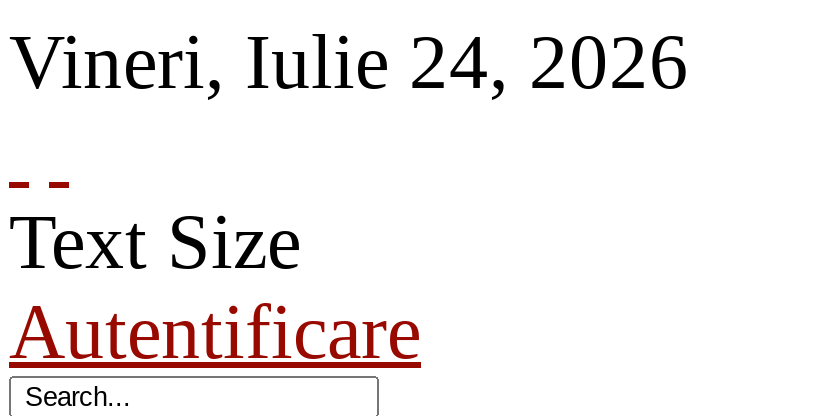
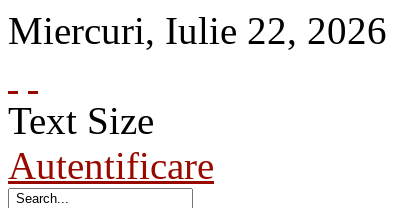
[9,18,689,104] Vineri, Iulie 24, 2026 -> [8,9,387,52] Miercuri, Iulie 22, 2026

